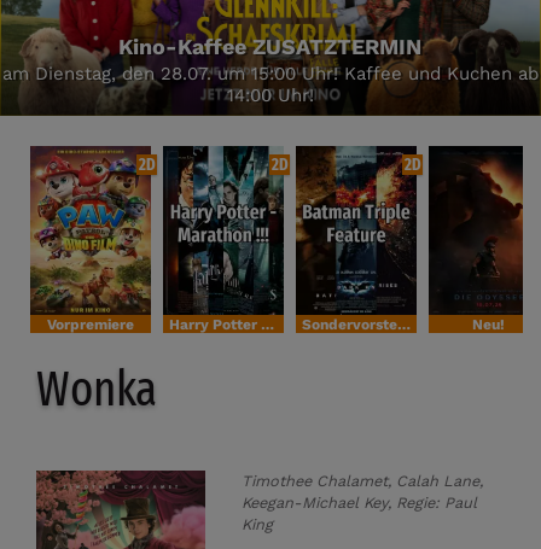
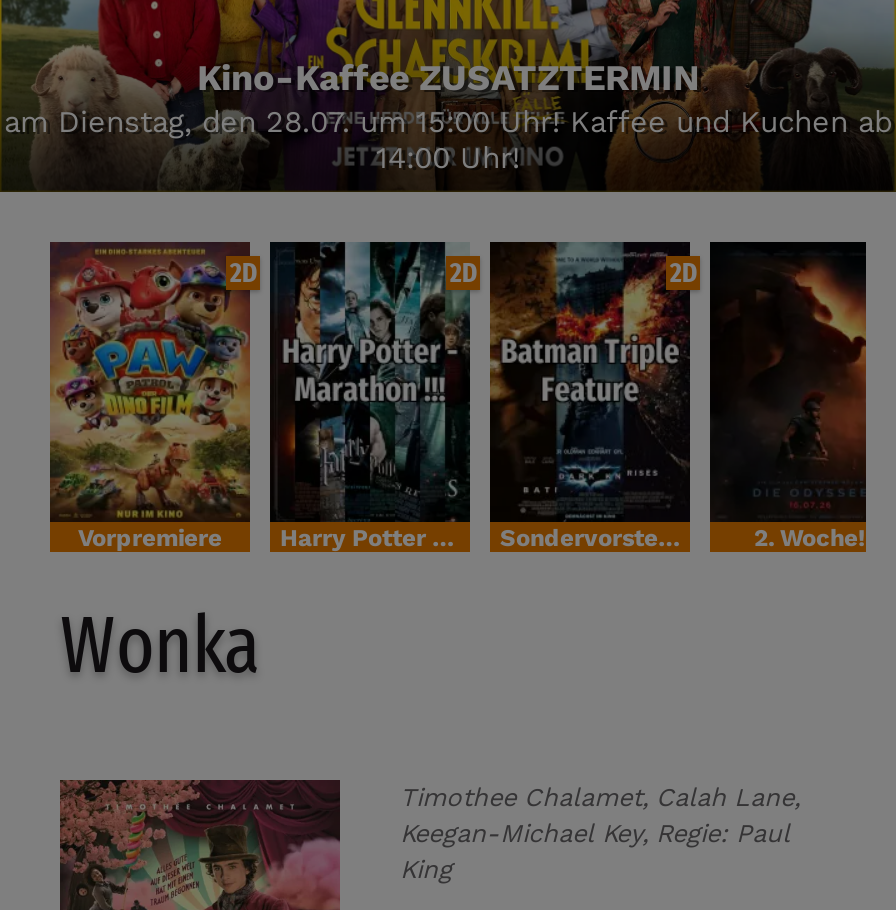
[473,316,505,333] Neu! -> [754,524,866,552] 2. Woche!

